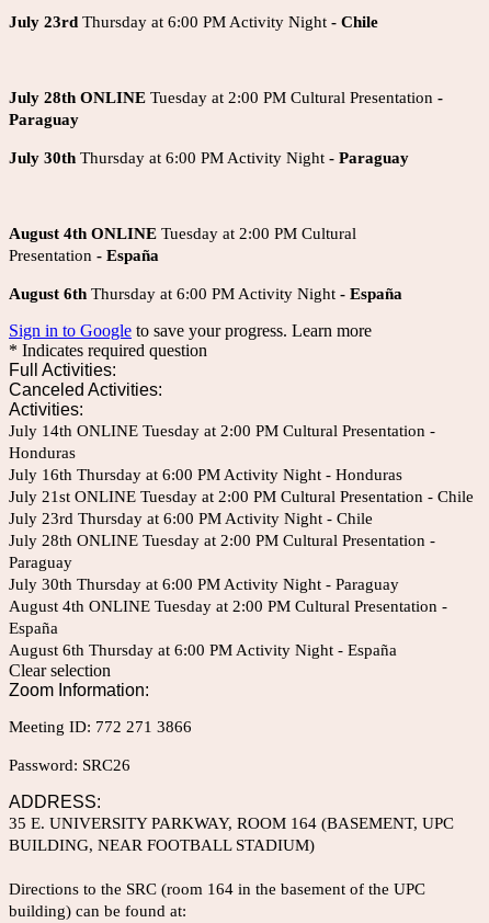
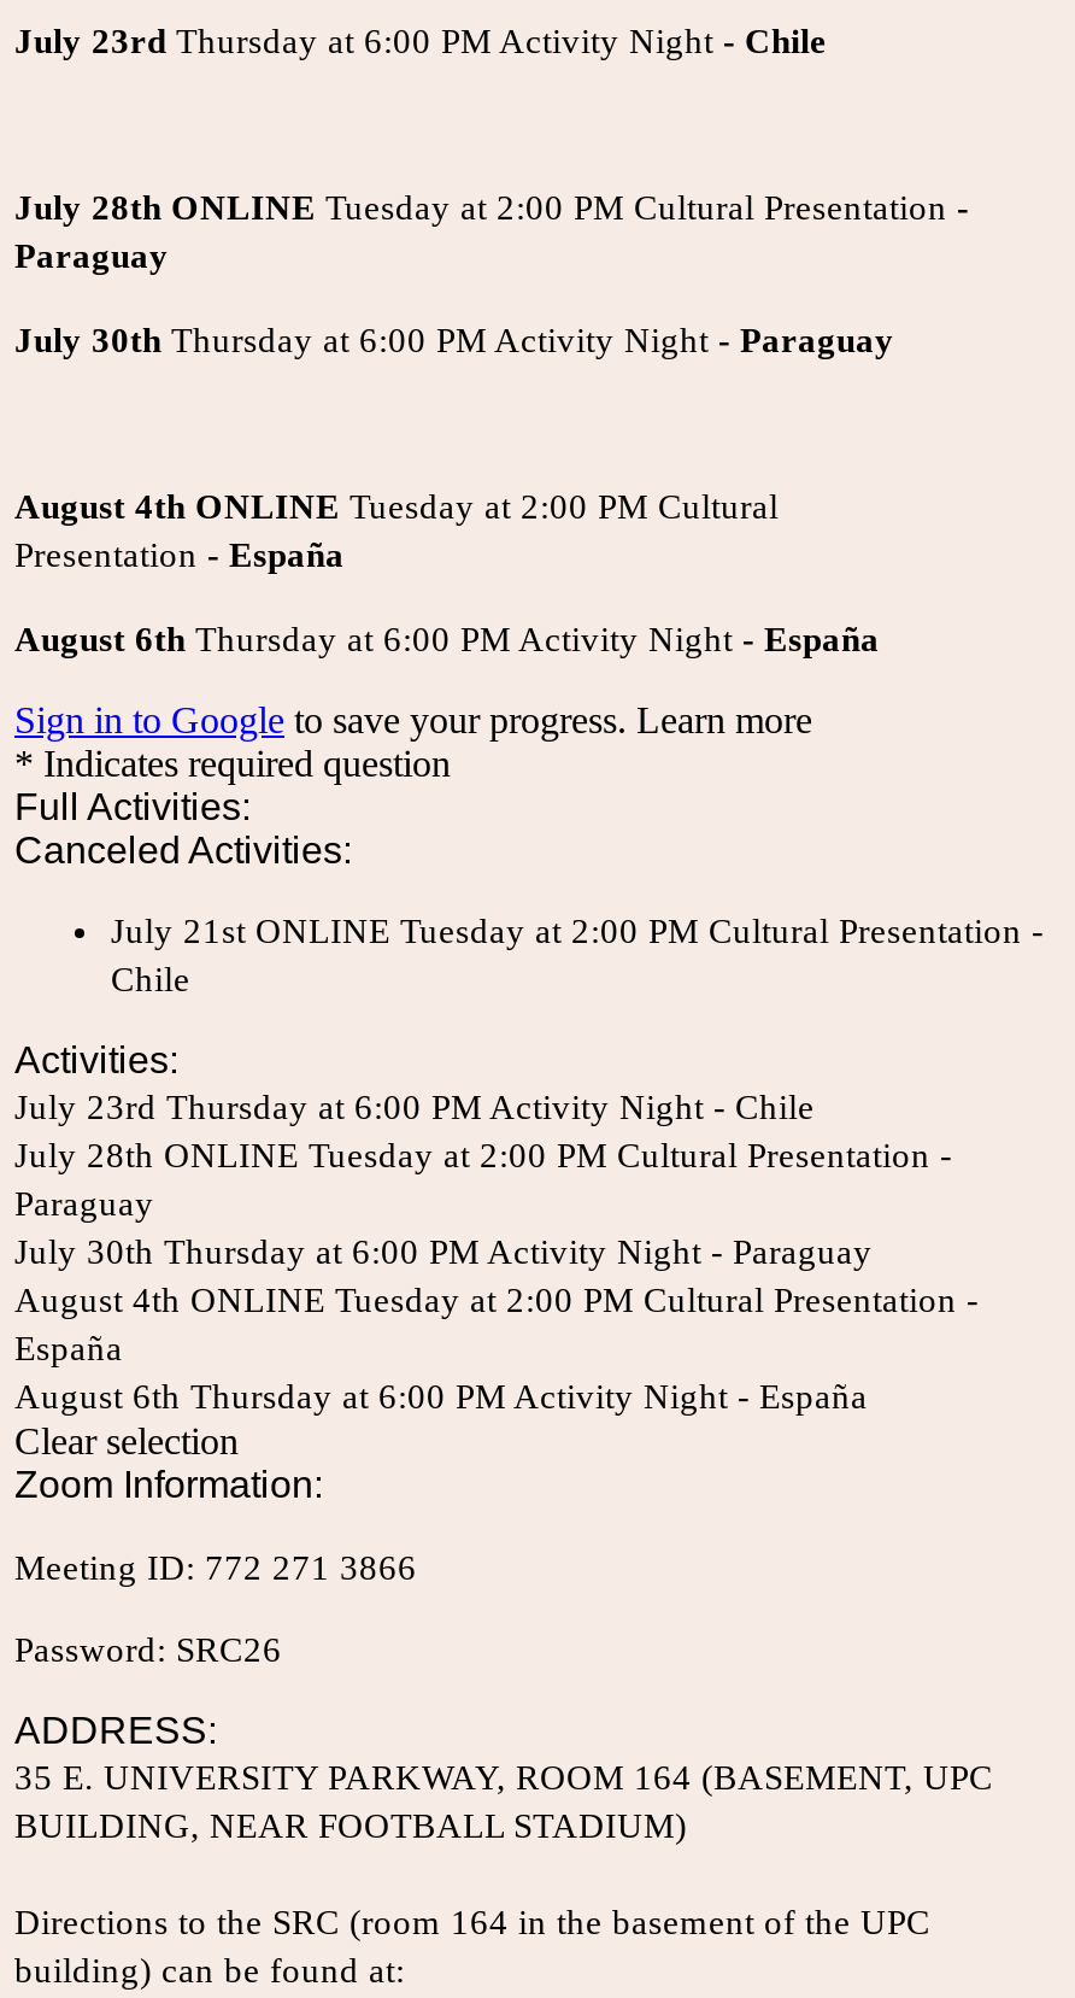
moved [9,400,83,418] -> [14,1039,178,1080]: Activities:
none -> [111,912,1044,999] July 21st ONLINE Tuesday at 2:00 PM Cultural Presentation - | Chile
[9,422,474,505] July 14th ONLINE Tuesday at 2:00 PM Cultural Presentation - | Honduras | July 16th Thursday at 6:00 PM Activity Night - Honduras | July 21st ONLINE Tuesday at 2:00 PM Cultural Presentation - Chile -> none

